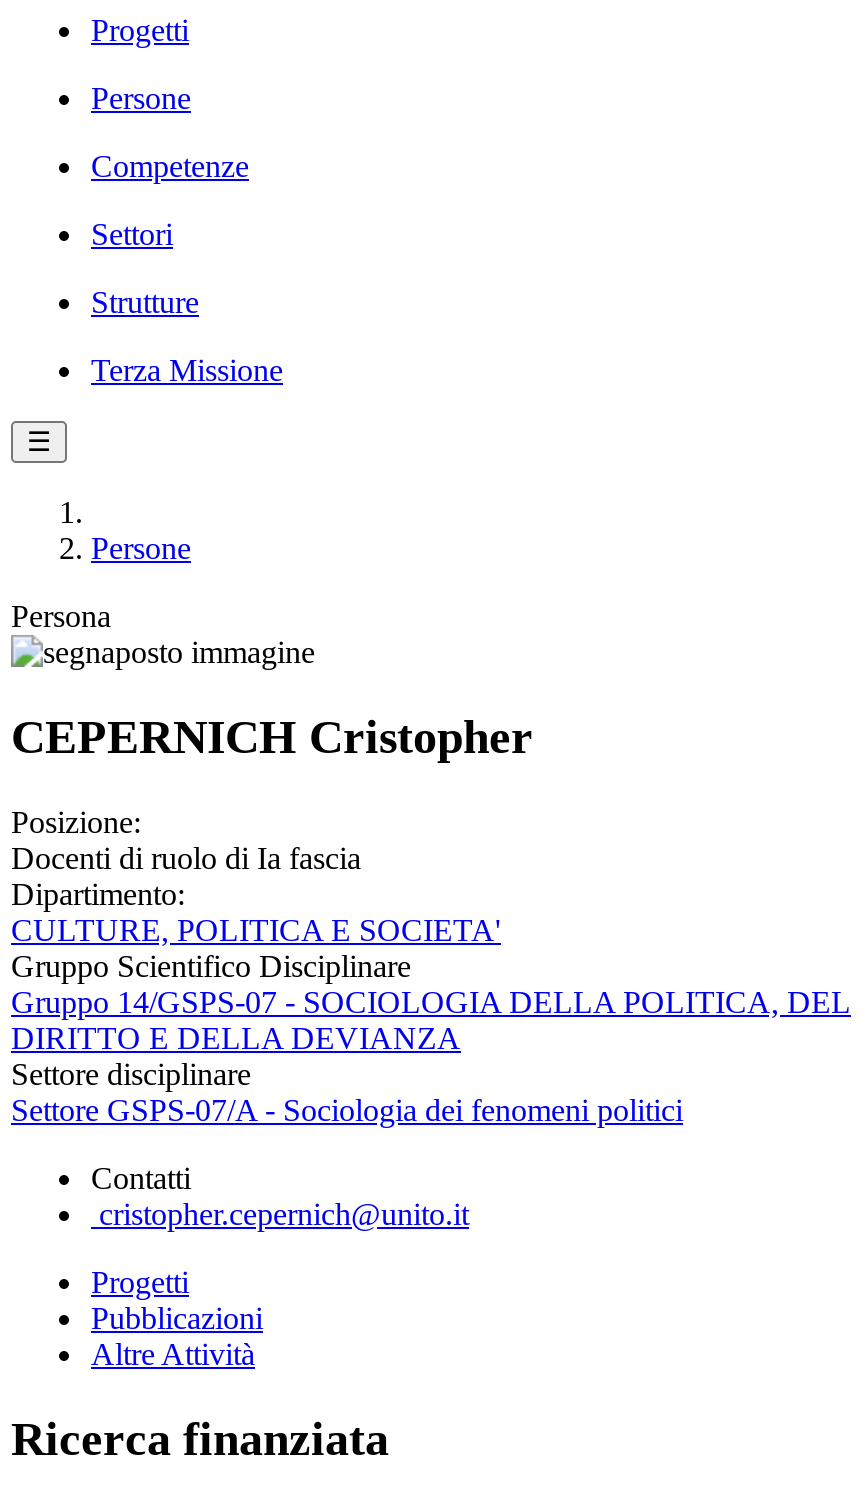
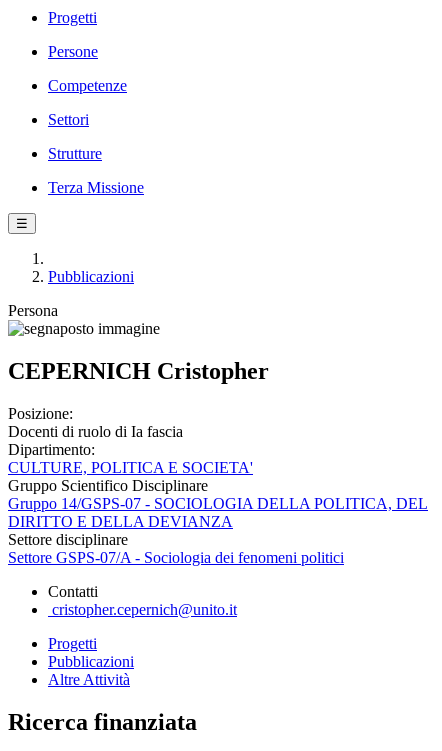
[91,531,191,565] Persone -> [48,268,134,285] Pubblicazioni

